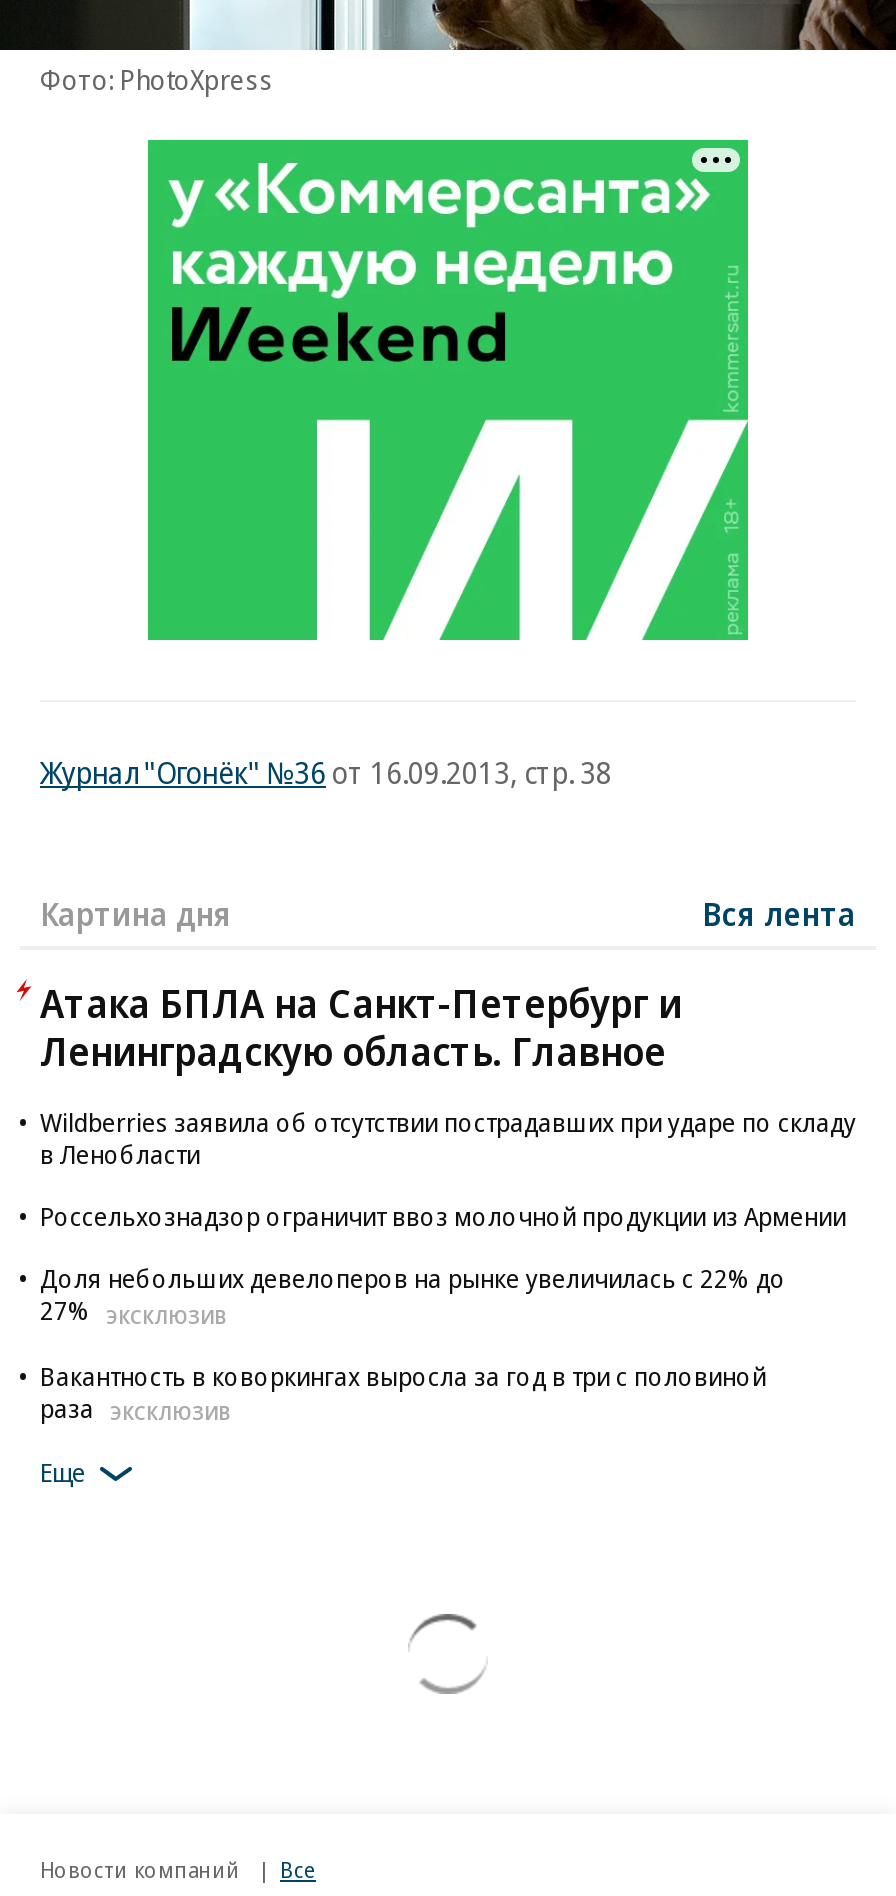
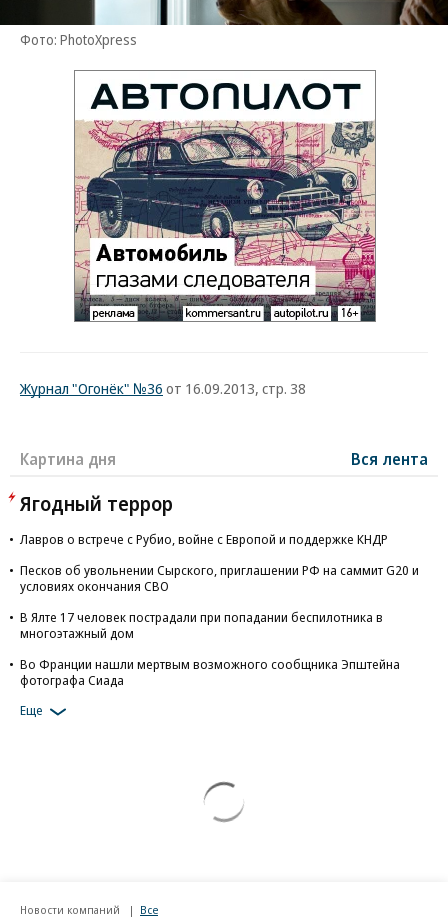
[146,138,752,642] [image] -> [73,70,377,323] [image]
[40,976,682,1078] Атака БПЛА на Санкт-Петербург и | Ленинградскую область. Главное -> [20,490,173,517] Ягодный террор
[40,1104,856,1172] Wildberries заявила об отсутствии пострадавших при ударе по складу | в Ленобласти -> [20,530,388,548] Лавров о встрече с Рубио, войне с Европой и поддержке КНДР
[40,1198,846,1234] Россельхознадзор ограничит ввоз молочной продукции из Армении -> [20,561,419,595] Песков об увольнении Сырского, приглашении РФ на саммит G20 и | условиях окончания СВО
[40,1260,786,1329] Доля небольших девелоперов на рынке увеличилась с 22% до | 27% ЭКСКЛЮЗИВ -> [20,608,383,642] В Ялте 17 человек пострадали при попадании беспилотника в | многоэтажный дом
[40,1357,766,1426] Вакантность в коворкингах выросла за год в три с половиной | раза ЭКСКЛЮЗИВ -> [20,655,400,689] Во Франции нашли мертвым возможного сообщника Эпштейна | фотографа Сиада

